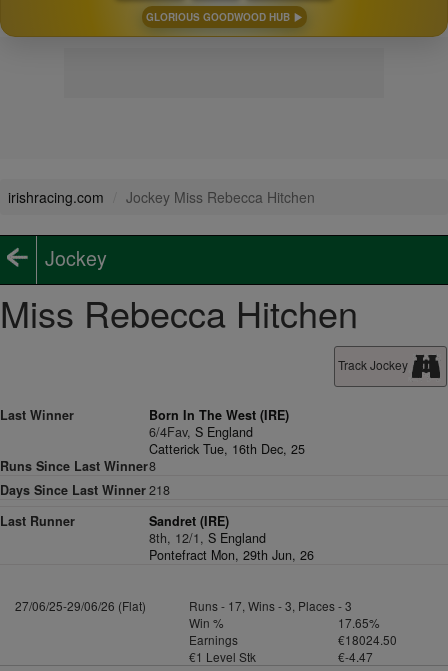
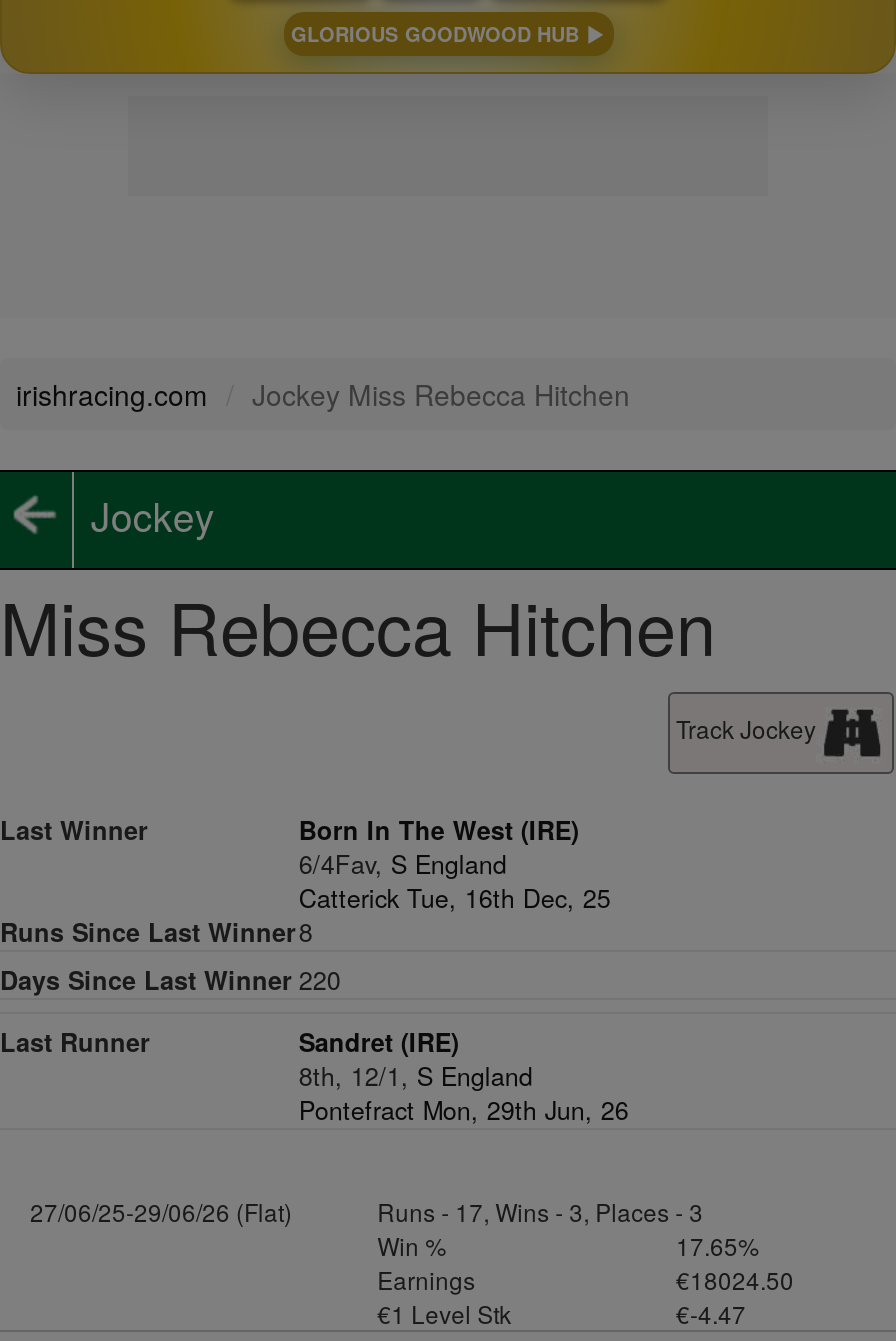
[0,481,170,499] Days Since Last Winner 218 -> [0,962,341,998] Days Since Last Winner 220

